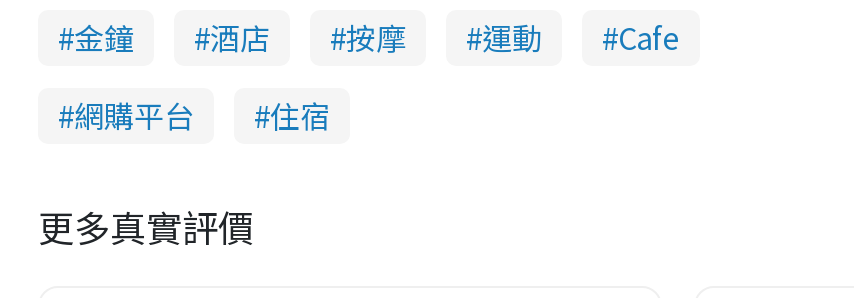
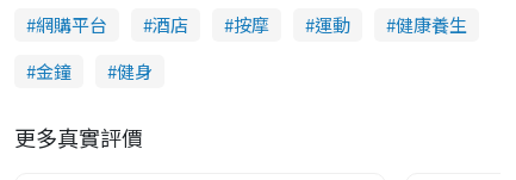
[74,16,134,58] 金鐘 -> [36,12,107,37] 網購平台
[618,16,680,58] Cafe -> [396,12,467,37] 健康養生
[74,94,330,136] 網購平台 | 住宿 -> [36,58,153,83] 金鐘 | 健身

